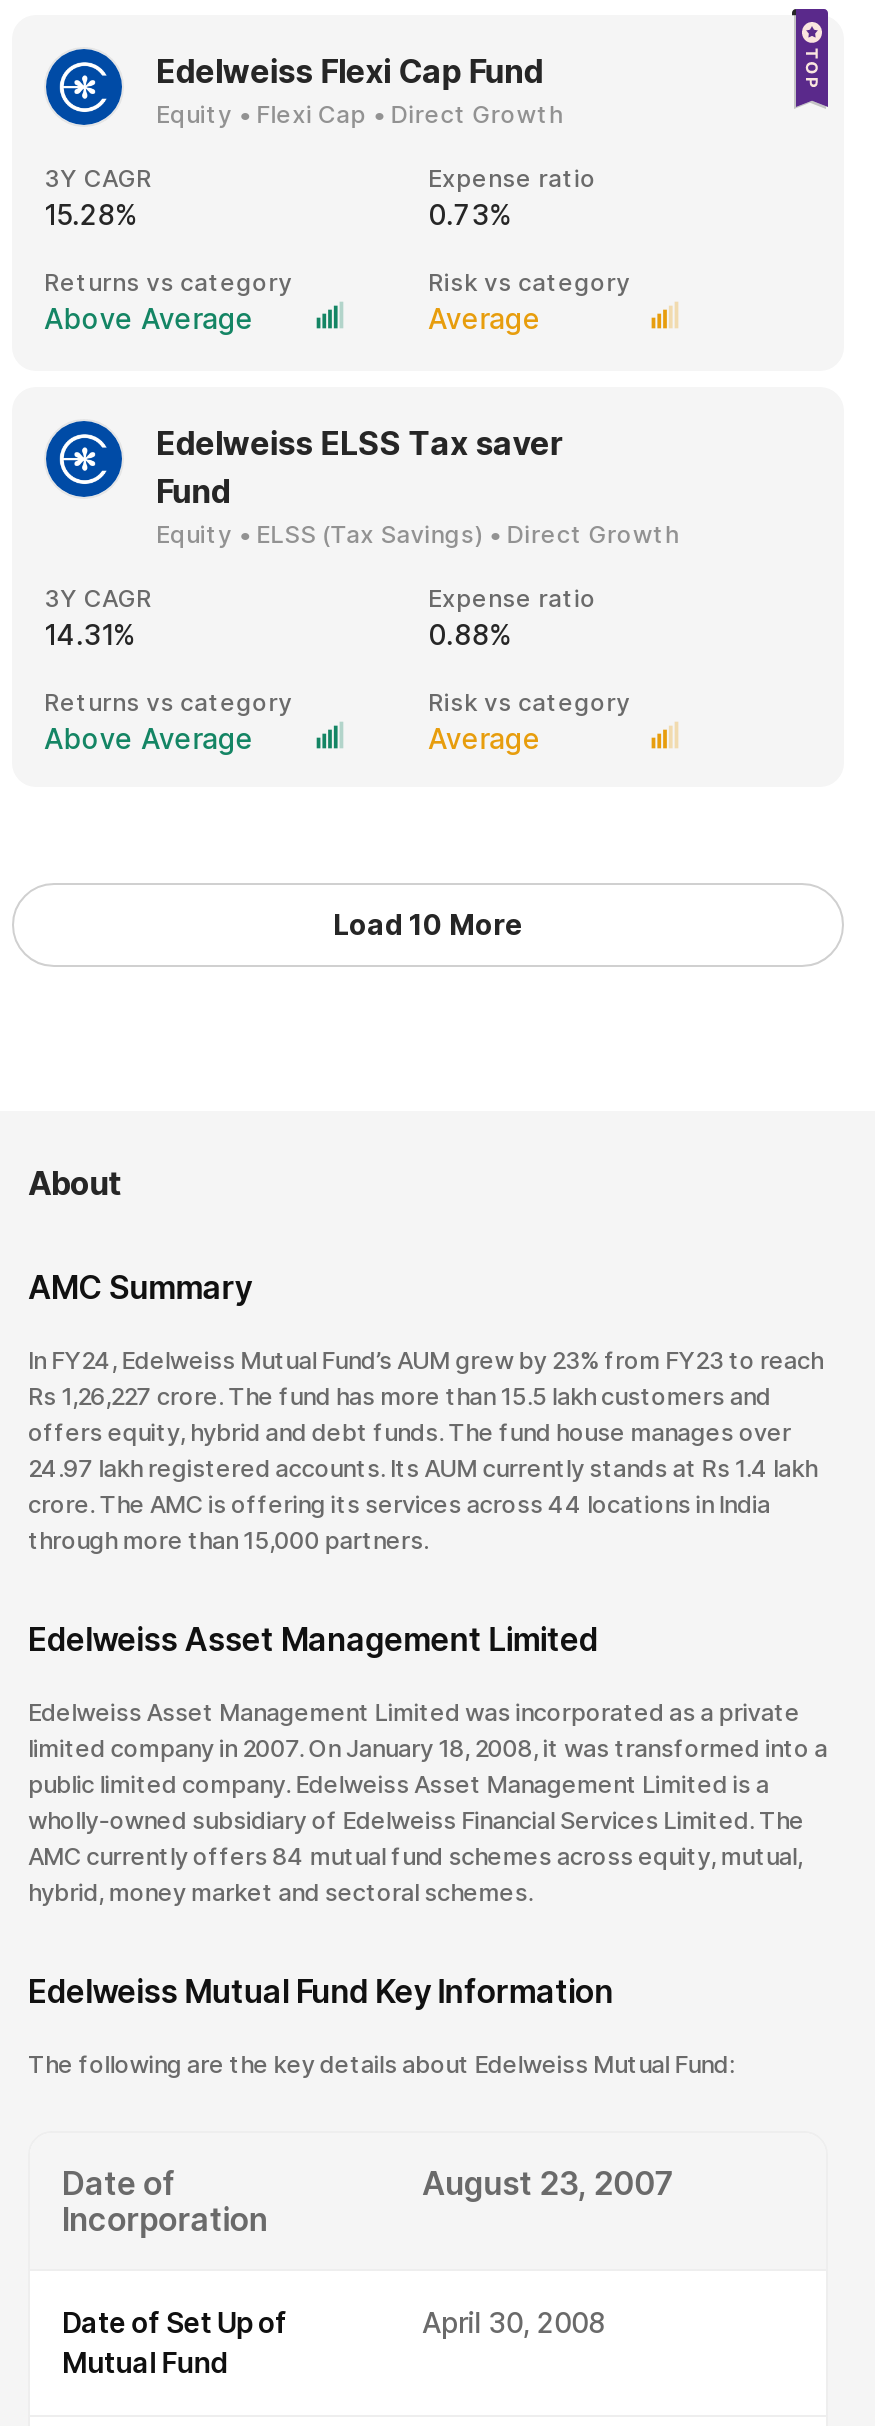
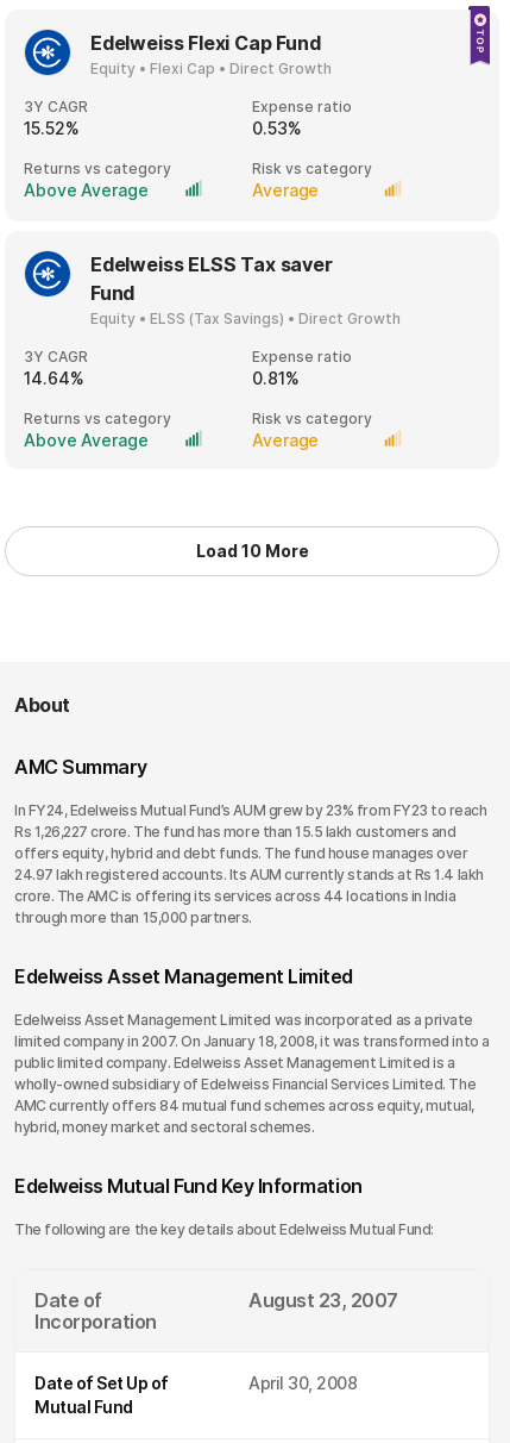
[44,197,139,231] 15.28% -> [24,118,79,138] 15.52%
[428,197,513,231] 0.73% -> [252,118,301,138] 0.53%
[44,617,137,651] 14.31% -> [24,368,84,388] 14.64%
[428,617,513,651] 0.88% -> [252,368,299,388] 0.81%

